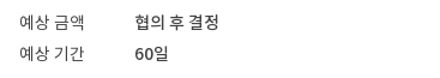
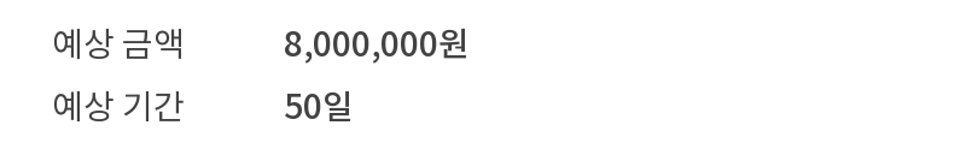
[134,12,219,34] 협의 후 결정 -> [284,23,470,66] 8,000,000원
[134,43,169,65] 60일 -> [284,85,354,129] 50일

